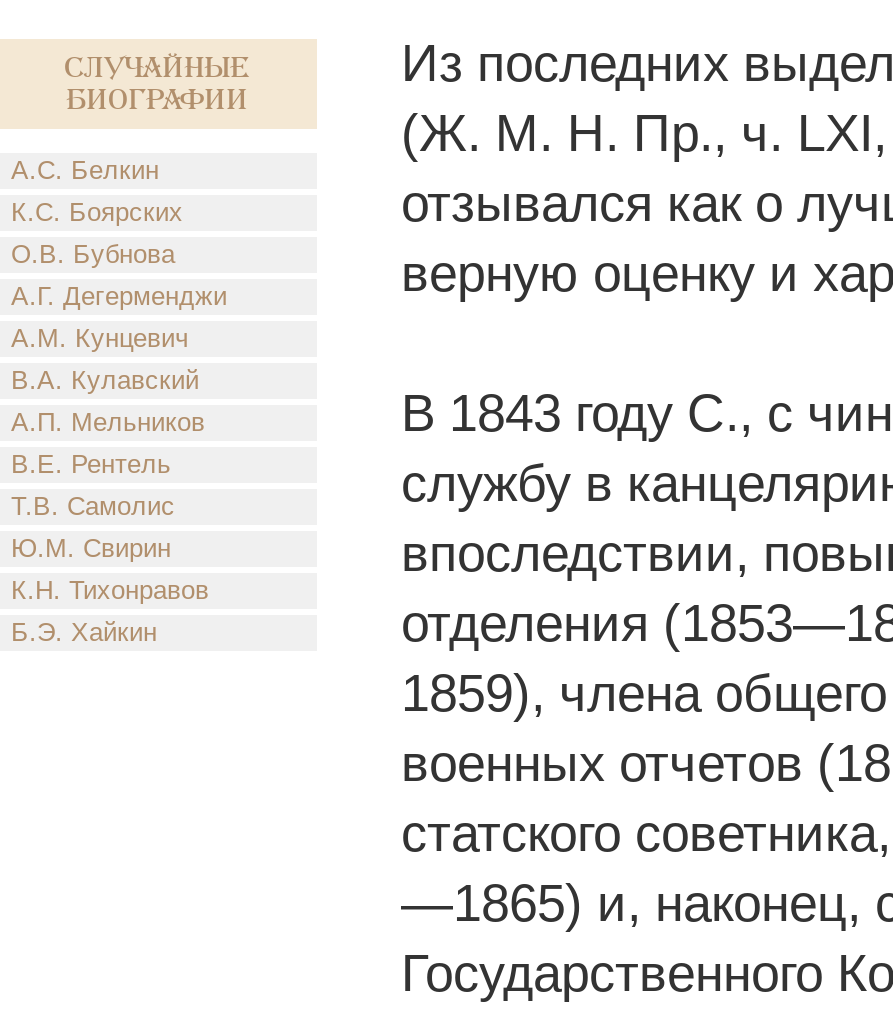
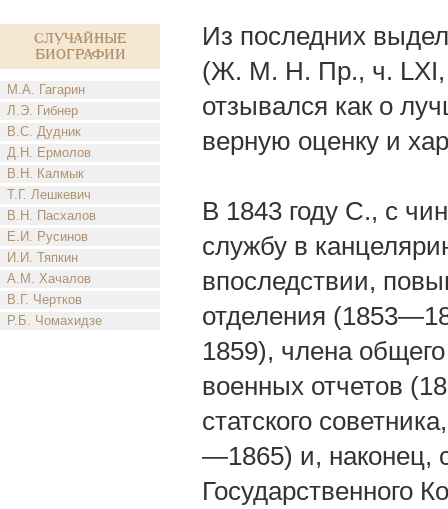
[11,155,227,647] А.С. Белкин | К.С. Боярских | О.В. Бубнова | А.Г. Дегерменджи | А.М. Кунцевич | В.А. Кулавский | А.П. Мельников | В.Е. Рентель | Т.В. Самолис | Ю.М. Свирин | К.Н. Тихонравов | Б.Э. Хайкин -> [7,82,102,328] М.А. Гагарин | Л.Э. Гибнер | В.С. Дудник | Д.Н. Ермолов | В.Н. Калмык | Т.Г. Лешкевич | В.Н. Пасхалов | Е.И. Русинов | И.И. Тяпкин | А.М. Хачалов | В.Г. Чертков | Р.Б. Чомахидзе

